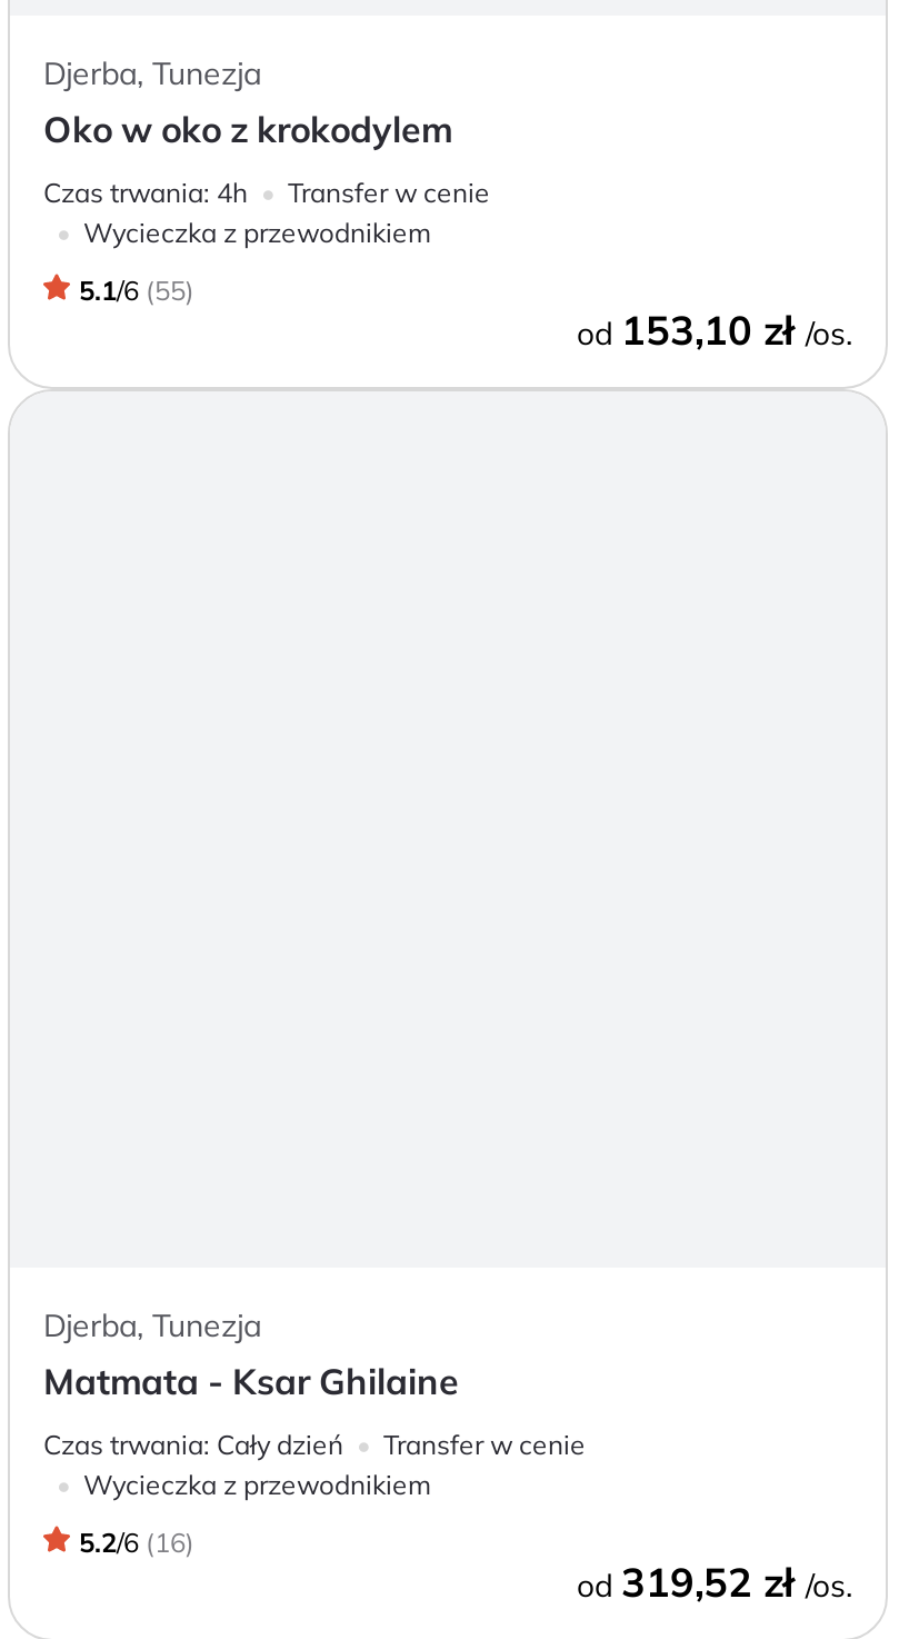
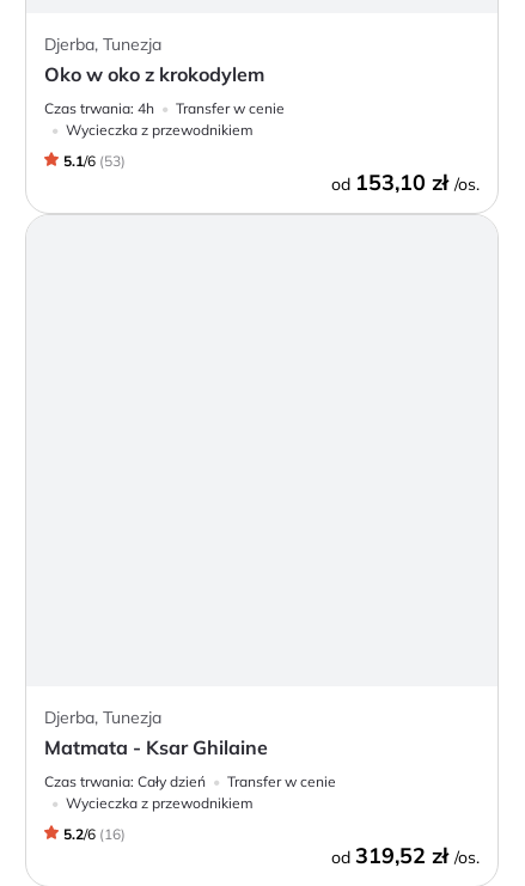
[79,272,194,306] 5.1/6 (55) -> [63,151,126,169] 5.1/6 (53)

